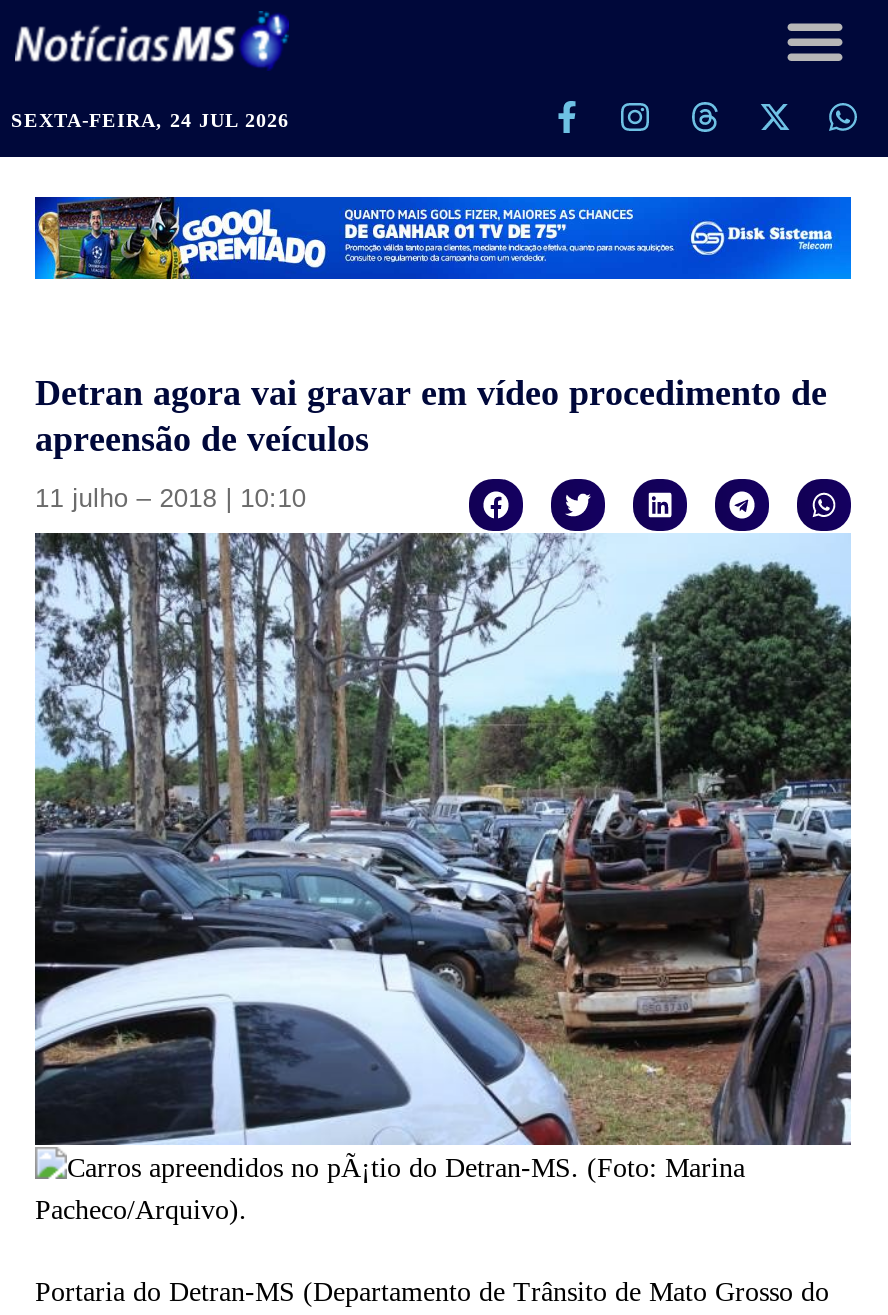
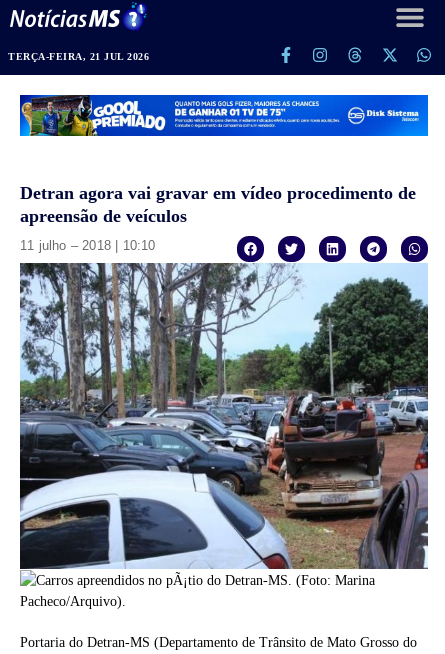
[11,109,289,131] SEXTA-FEIRA, 24 JUL 2026 -> [8,51,149,62] TERÇA-FEIRA, 21 JUL 2026

